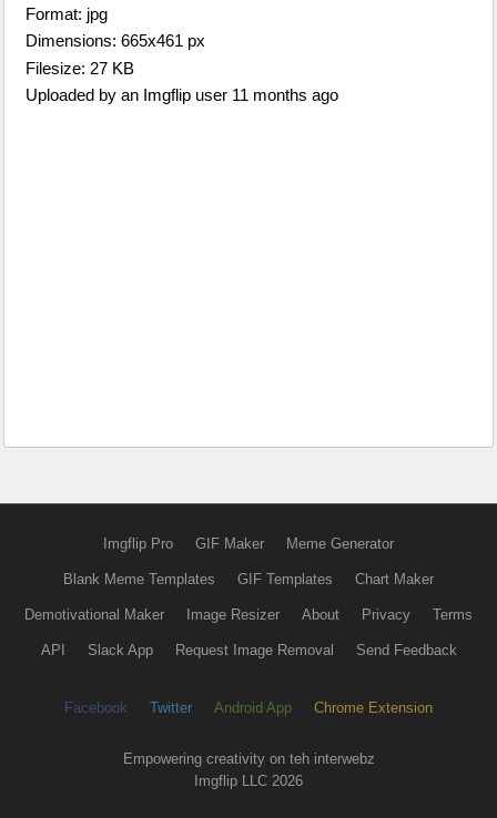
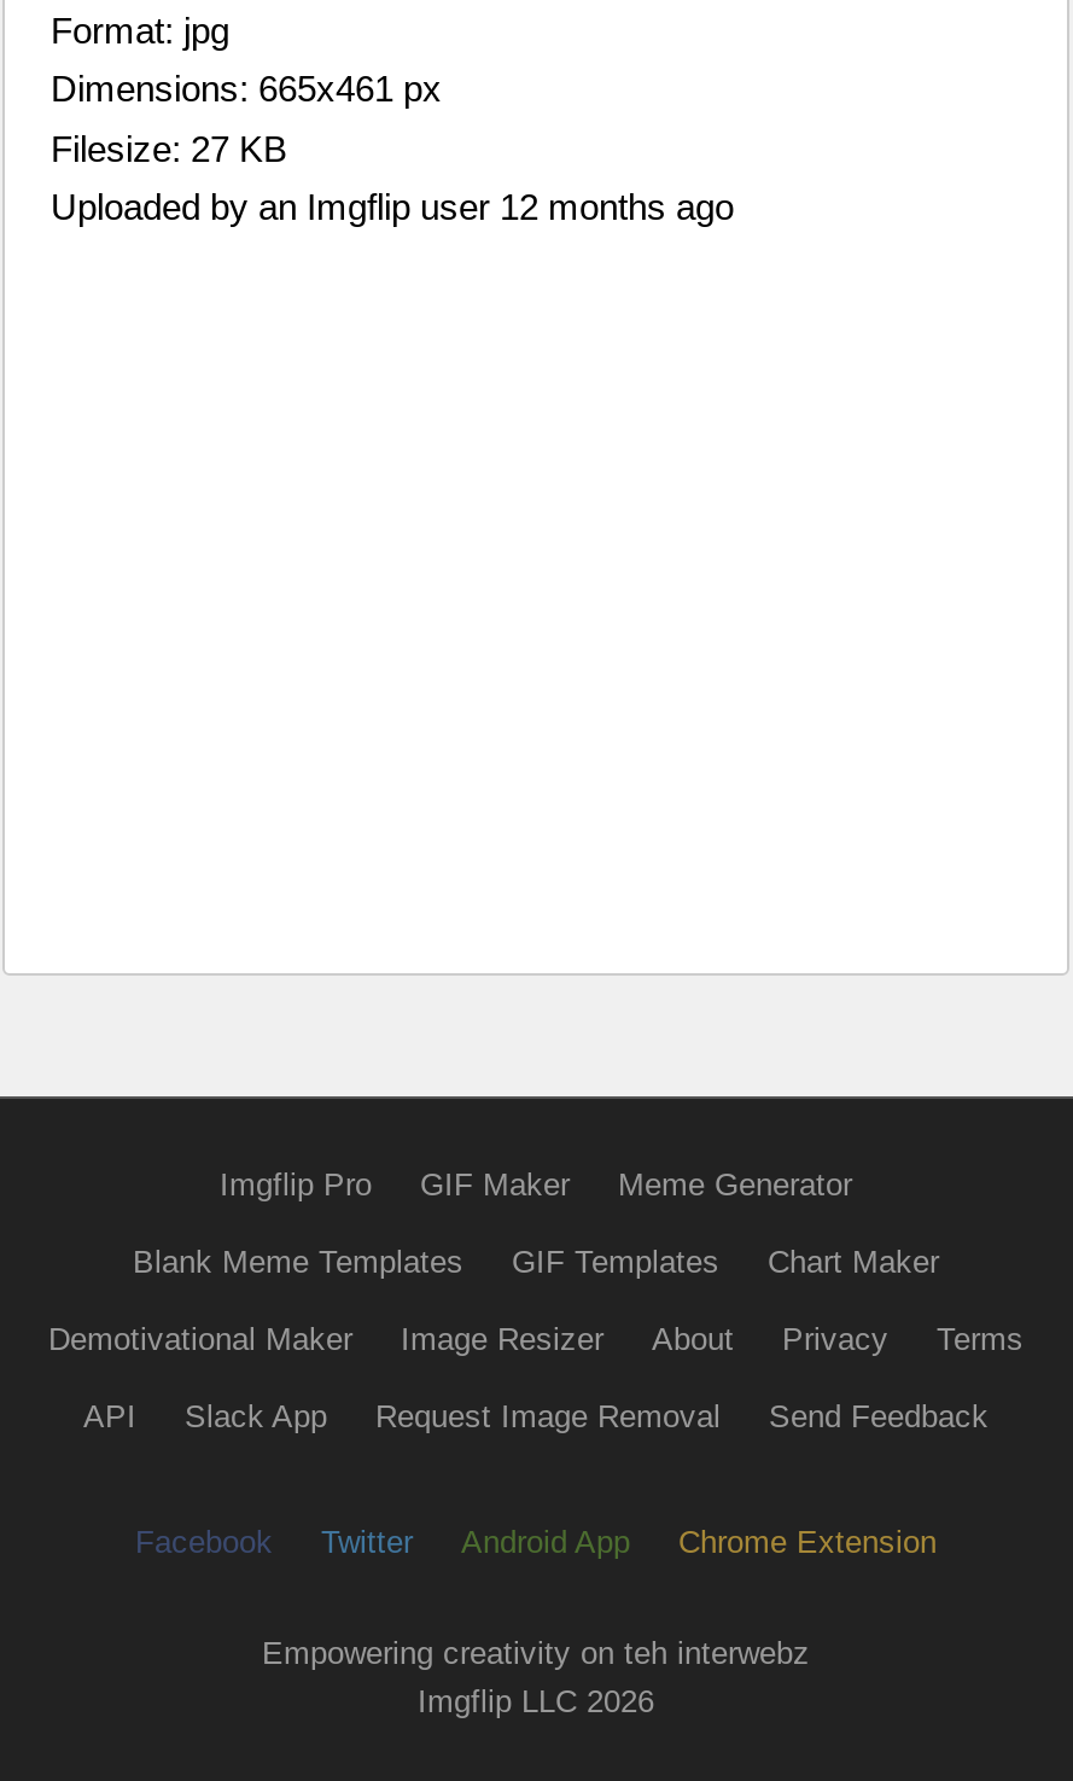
[26,86,338,105] Uploaded by an Imgflip user 11 months ago -> [51,187,734,228] Uploaded by an Imgflip user 12 months ago

